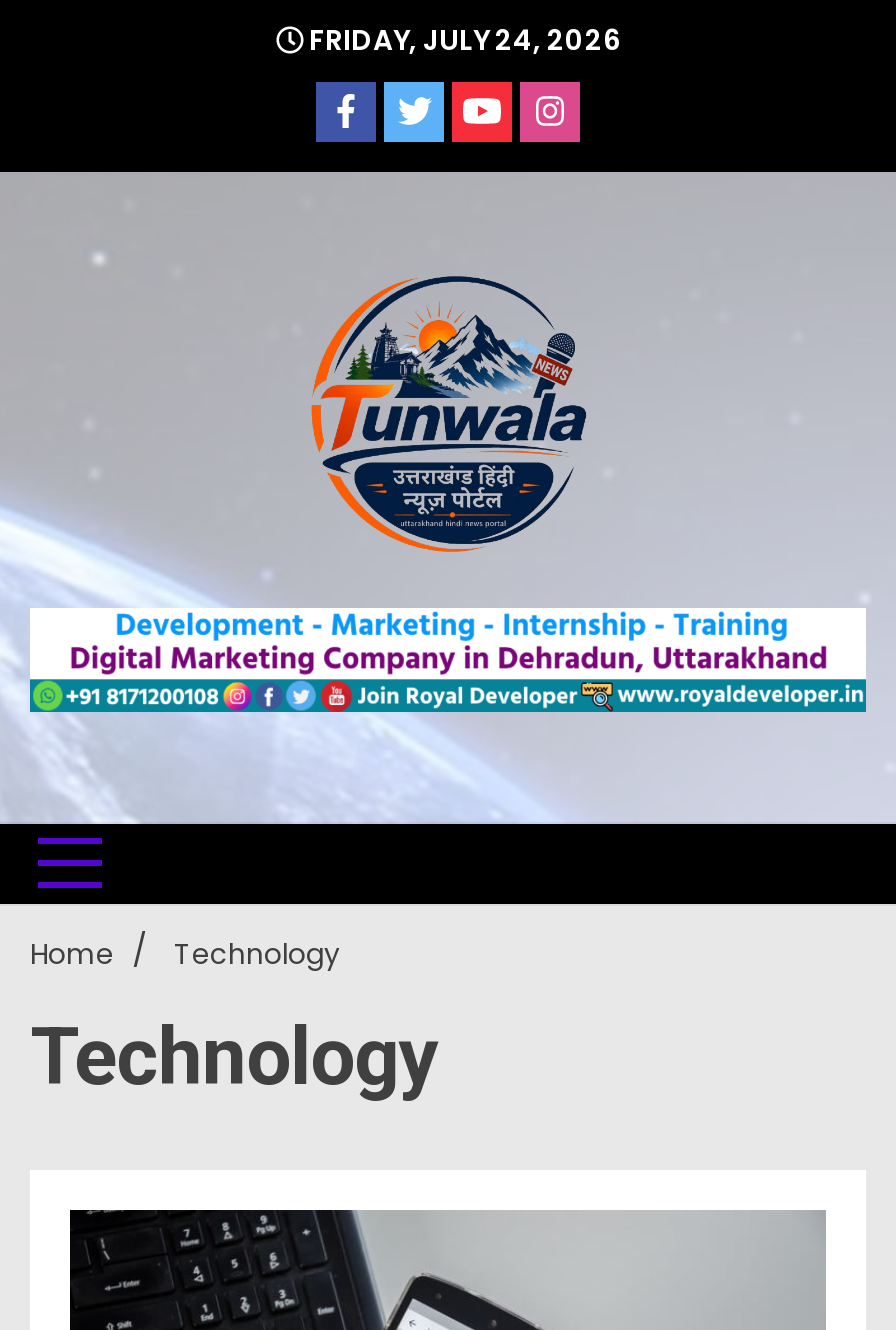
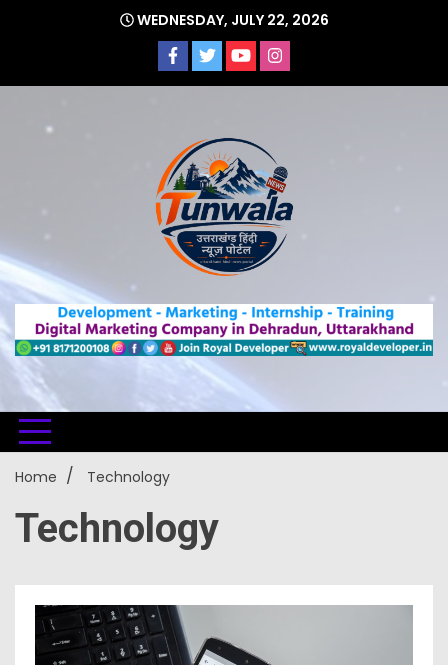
[303,20,621,60] FRIDAY, JULY 24, 2026 -> [133,10,328,30] WEDNESDAY, JULY 22, 2026

